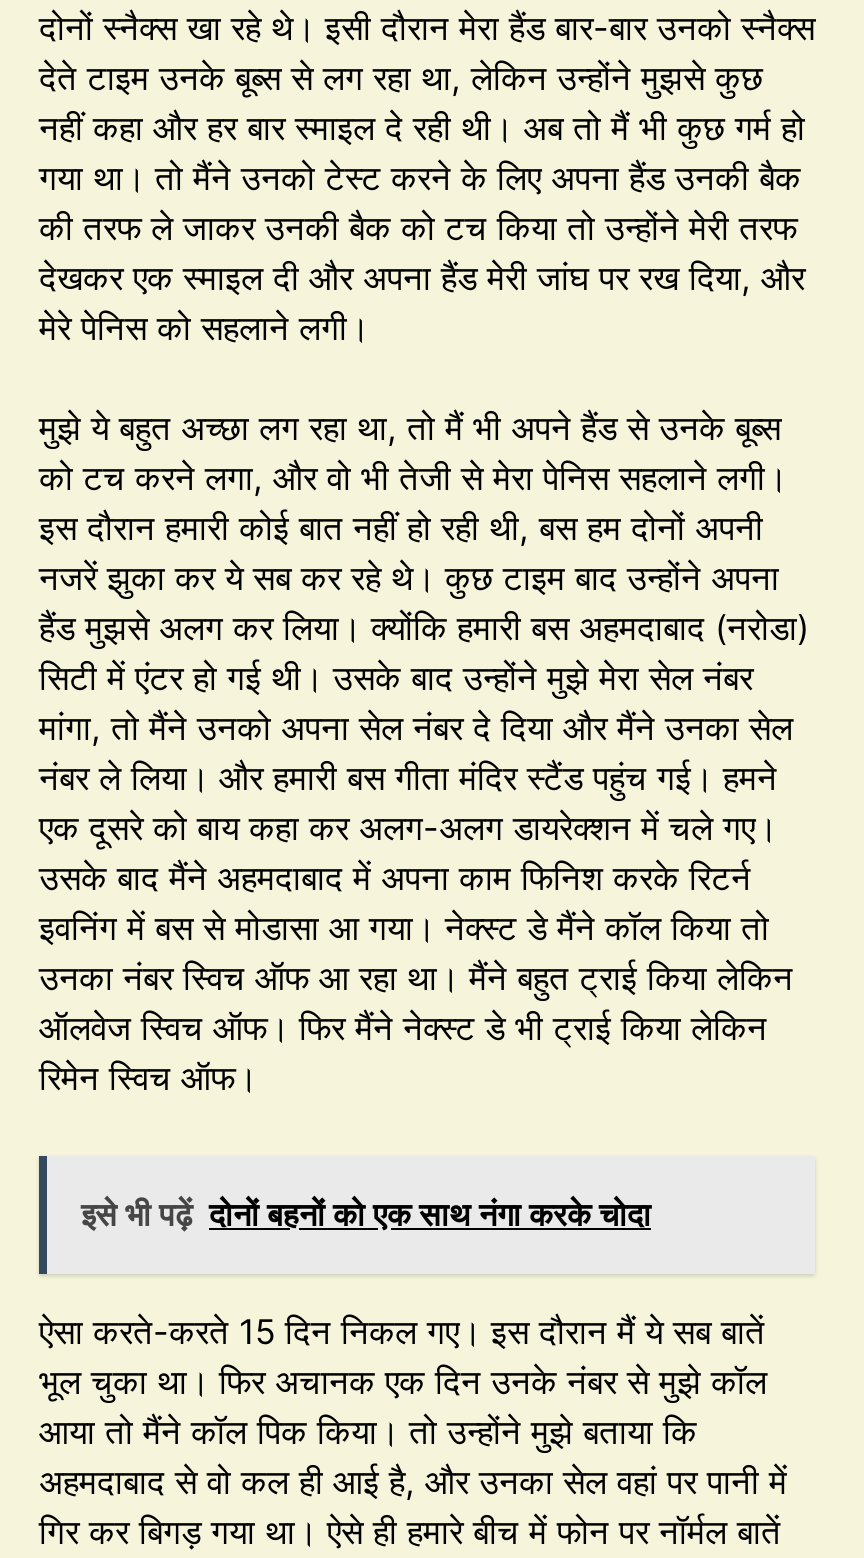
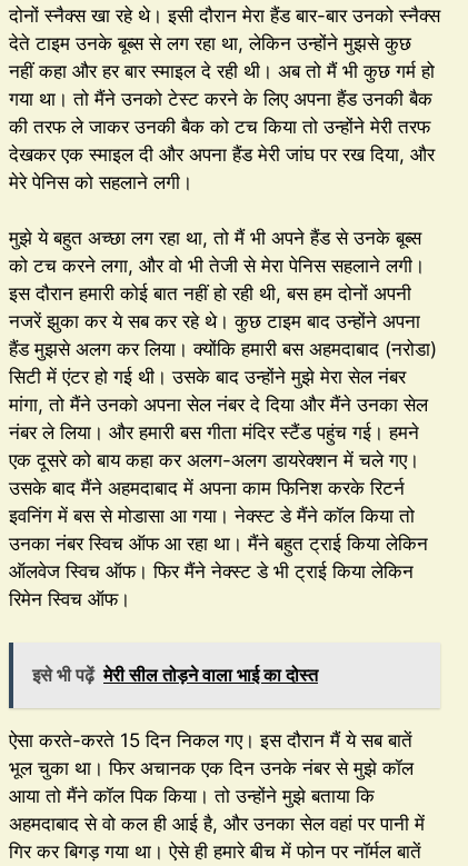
[81,1194,651,1234] इसे भी पढ़ें दोनों बहनों को एक साथ नंगा करके चोदा -> [32,663,318,686] इसे भी पढ़ें मेरी सील तोड़ने वाला भाई का दोस्त

